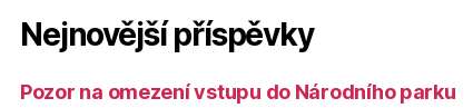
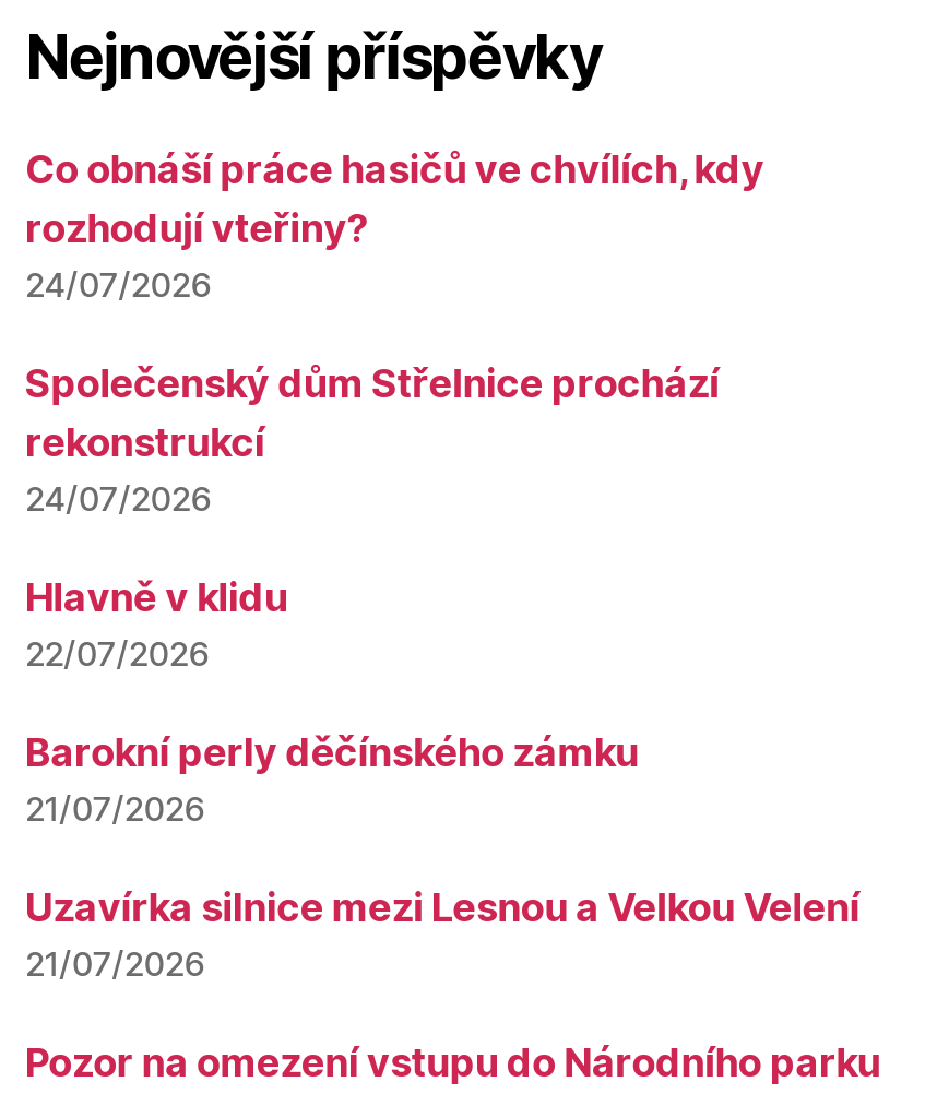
none -> [25,146,860,985] Co obnáší práce hasičů ve chvílích, kdy | rozhodují vteřiny? | 24/07/2026 | Společenský dům Střelnice prochází | rekonstrukcí | 24/07/2026 | Hlavně v klidu | 22/07/2026 | Barokní perly děčínského zámku | 21/07/2026 | Uzavírka silnice mezi Lesnou a Velkou Velení | 21/07/2026

